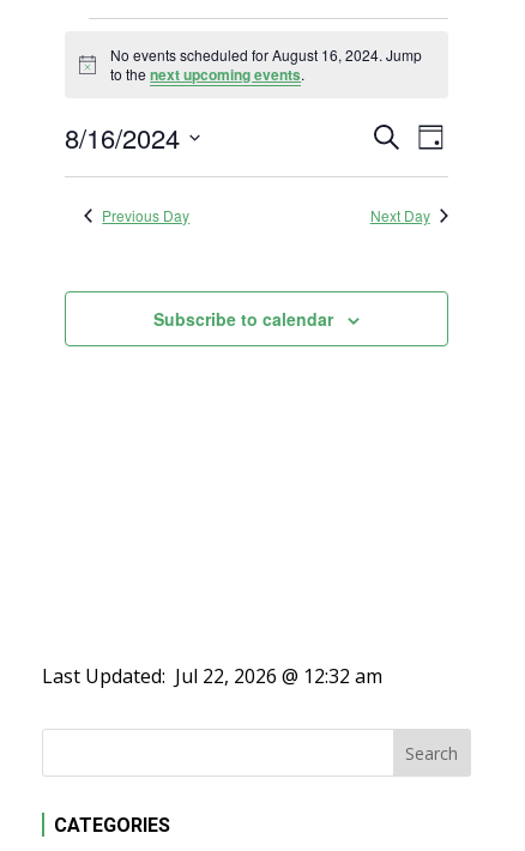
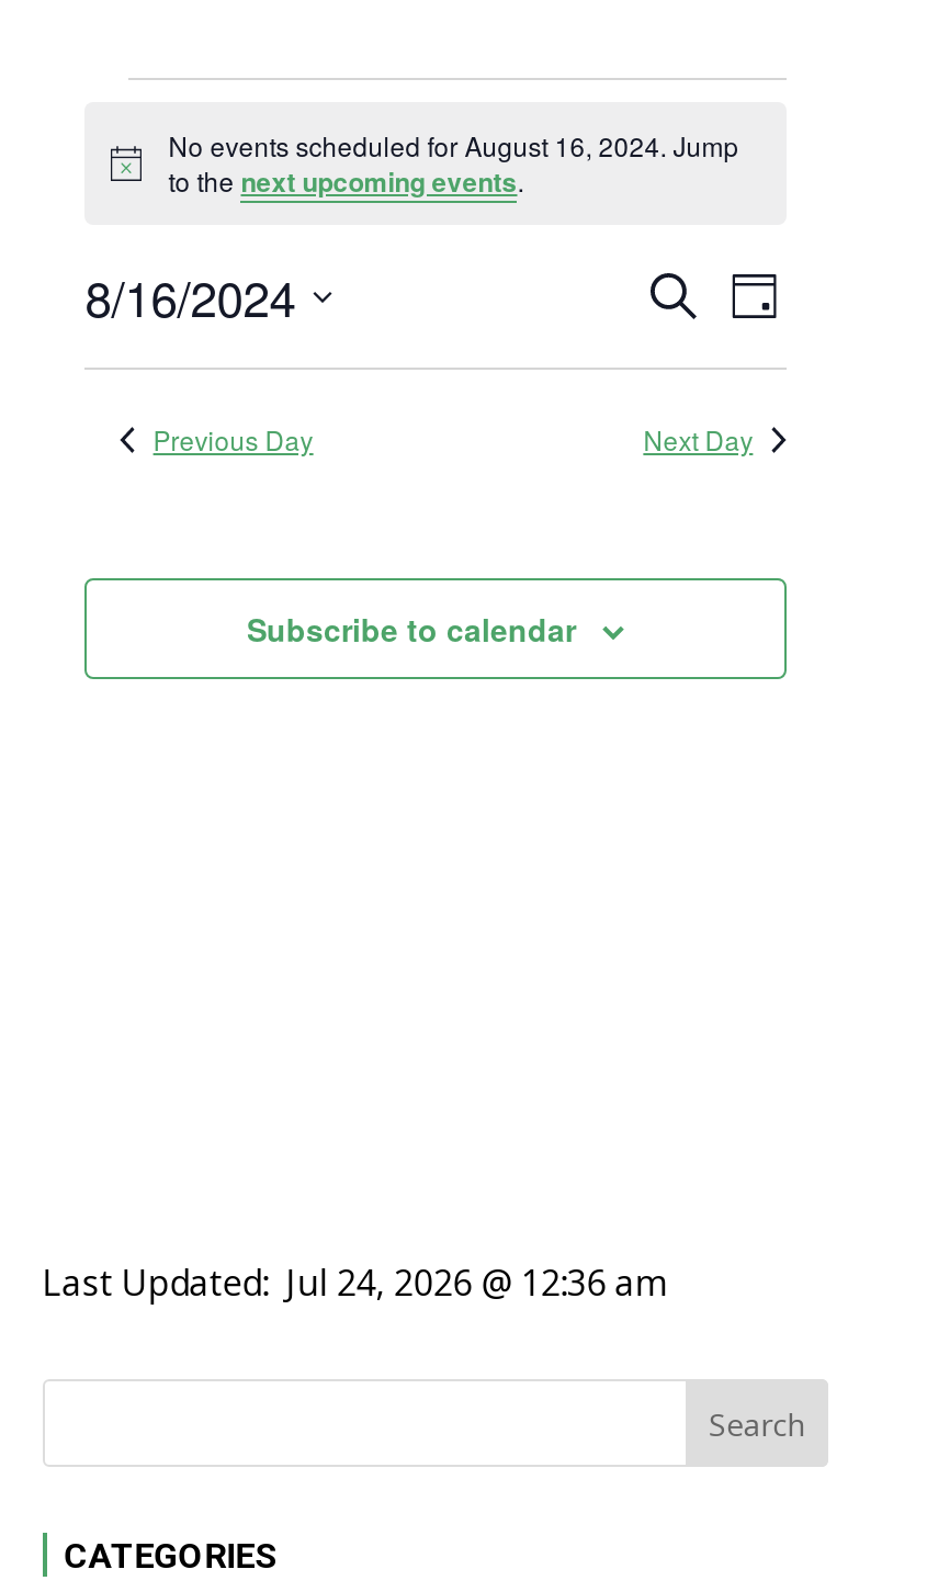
[42,663,382,689] Last Updated: Jul 22, 2026 @ 12:32 am -> [42,1258,665,1307] Last Updated: Jul 24, 2026 @ 12:36 am

